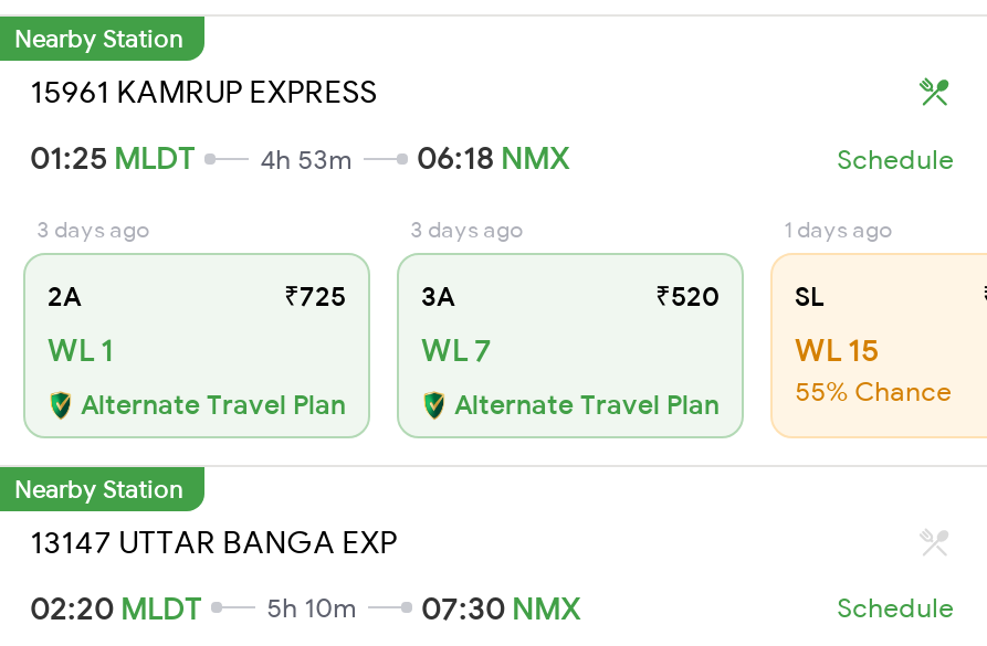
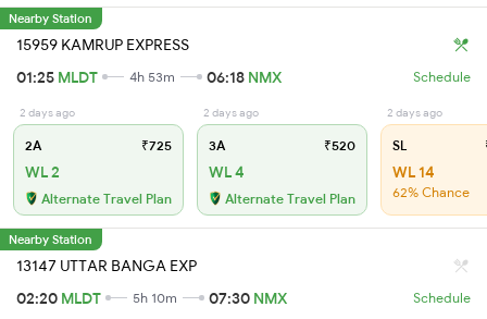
[30,73,377,113] 15961 KAMRUP EXPRESS -> [16,34,189,54] 15959 KAMRUP EXPRESS
[36,216,149,245] 3 days ago -> [20,105,75,119] 2 days ago
[410,216,523,245] 3 days ago -> [203,105,259,119] 2 days ago
[784,216,892,245] 1 days ago -> [387,105,442,119] 2 days ago
[48,331,114,371] WL 1 -> [25,162,60,181] WL 2
[421,331,492,371] WL 7 -> [209,162,245,181] WL 4
[795,331,879,371] WL 15 -> [392,162,435,181] WL 14
[795,375,952,409] 55% Chance -> [392,183,470,200] 62% Chance

